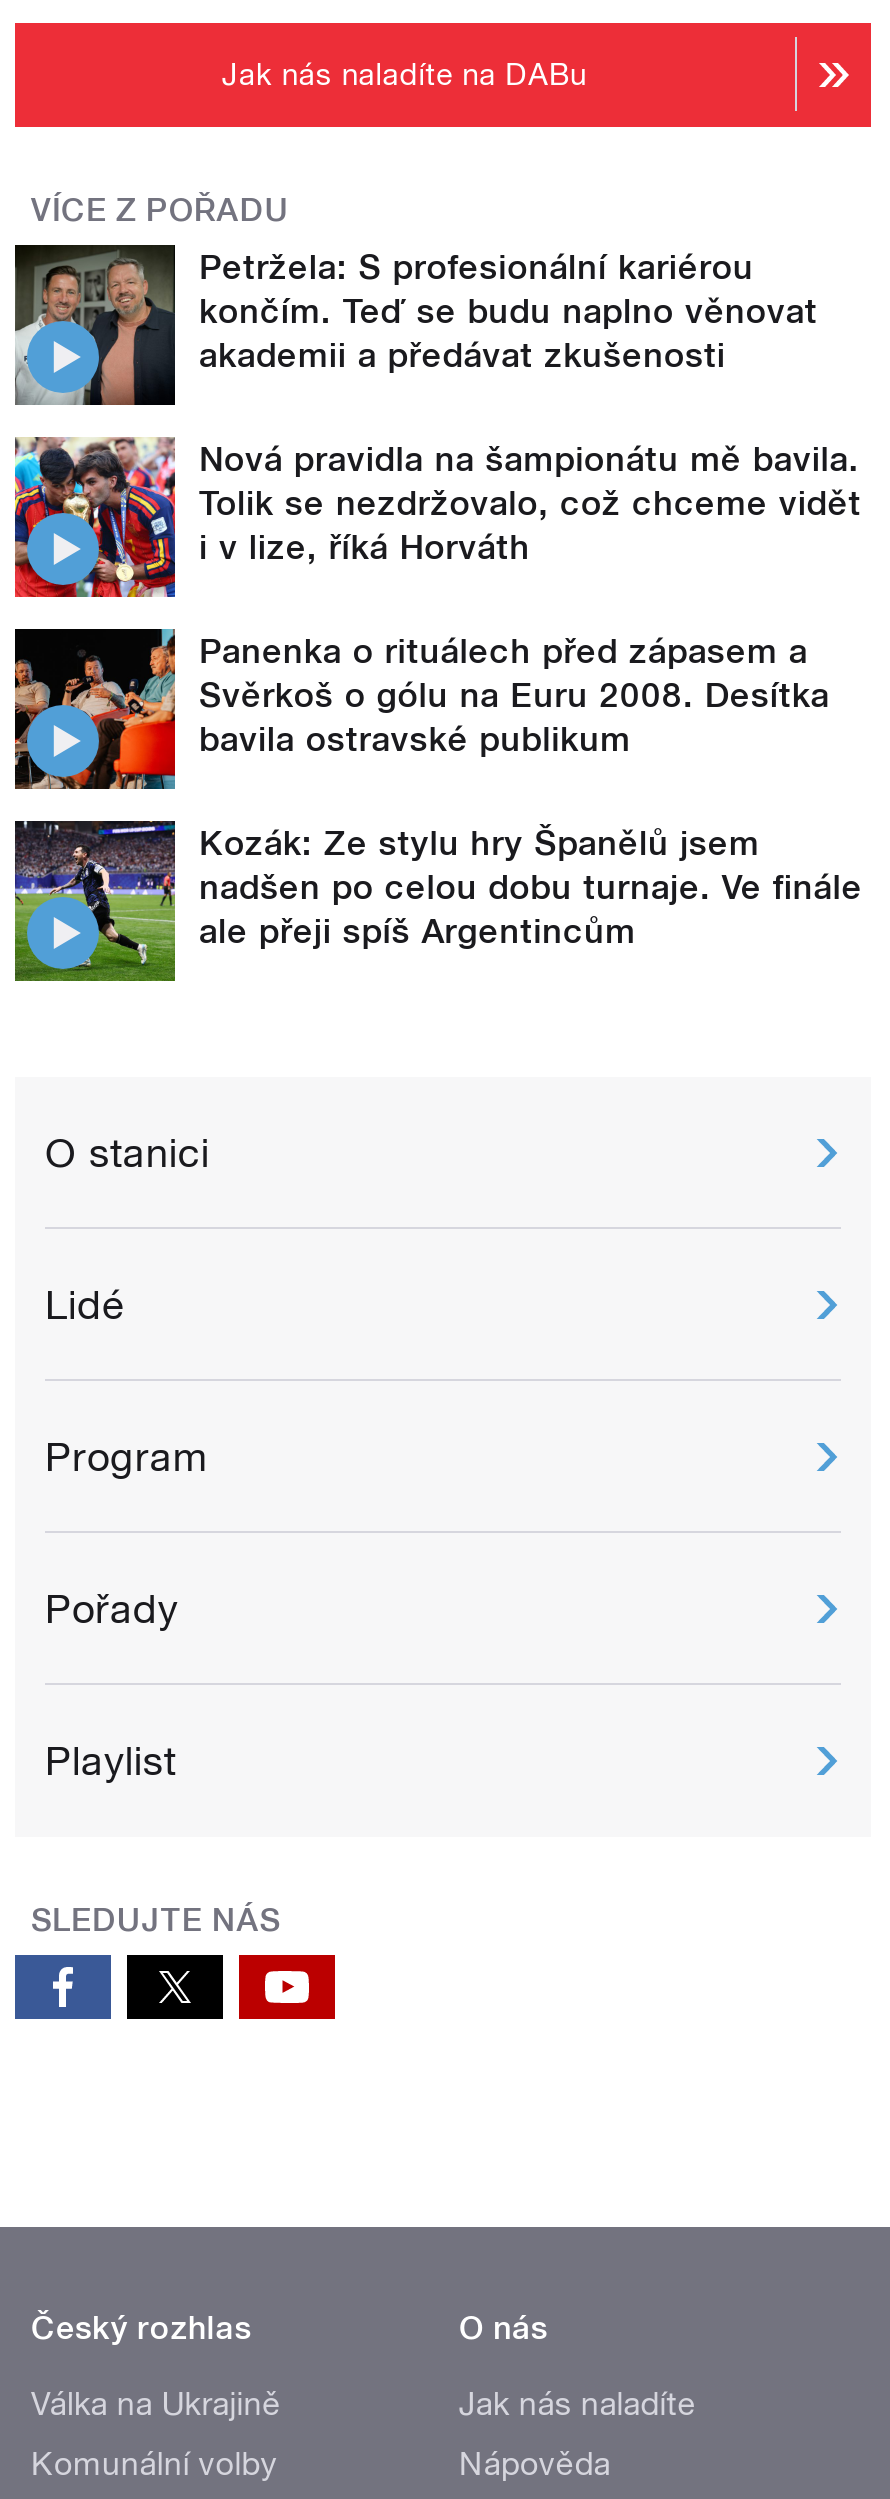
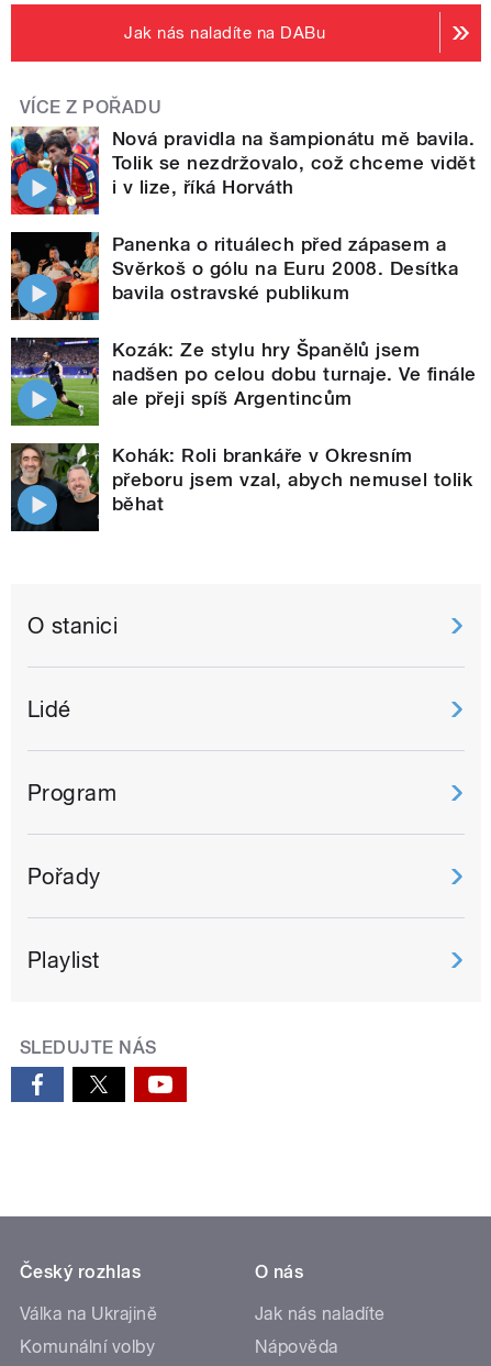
[13,243,818,407] [image] | Petržela: S profesionální kariérou | končím. Teď se budu naplno věnovat | akademii a předávat zkušenosti -> none
moved [11,433,862,950] -> [9,124,476,409]: [image] | Nová pravidla na šampionátu mě bavila. | Tolik se nezdržovalo, což chceme vidět | ... | nadšen po celou dobu turnaje. Ve finále | ale přeji spíš Argentincům
none -> [10,443,473,532] [image] | Kohák: Roli brankáře v Okresním | přeboru jsem vzal, abych nemusel tolik | běhat

